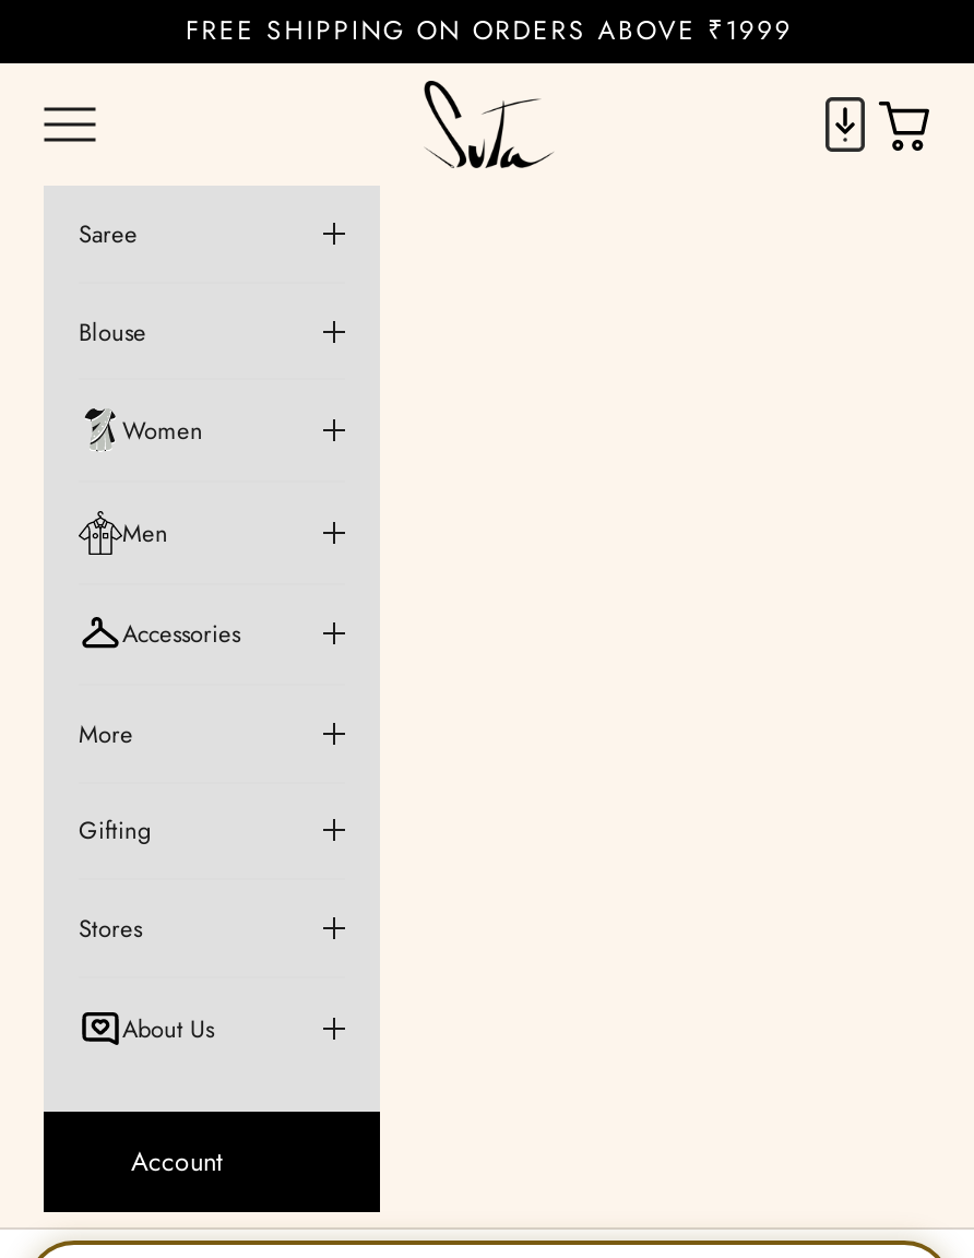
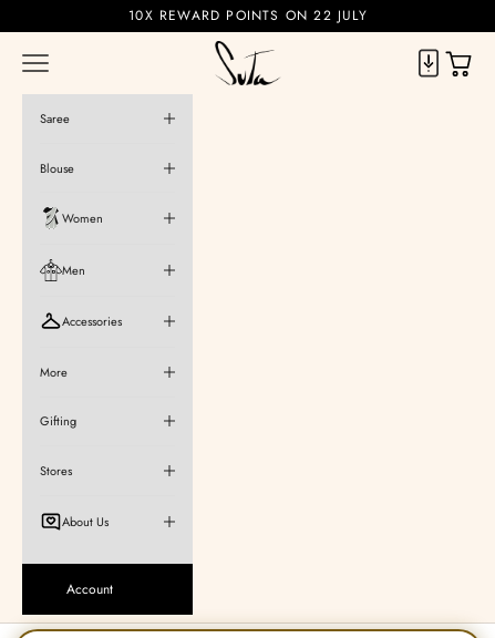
[186,11,793,50] FREE SHIPPING ON ORDERS ABOVE ₹1999 -> [129,6,367,25] 10X REWARD POINTS ON 22 JULY

